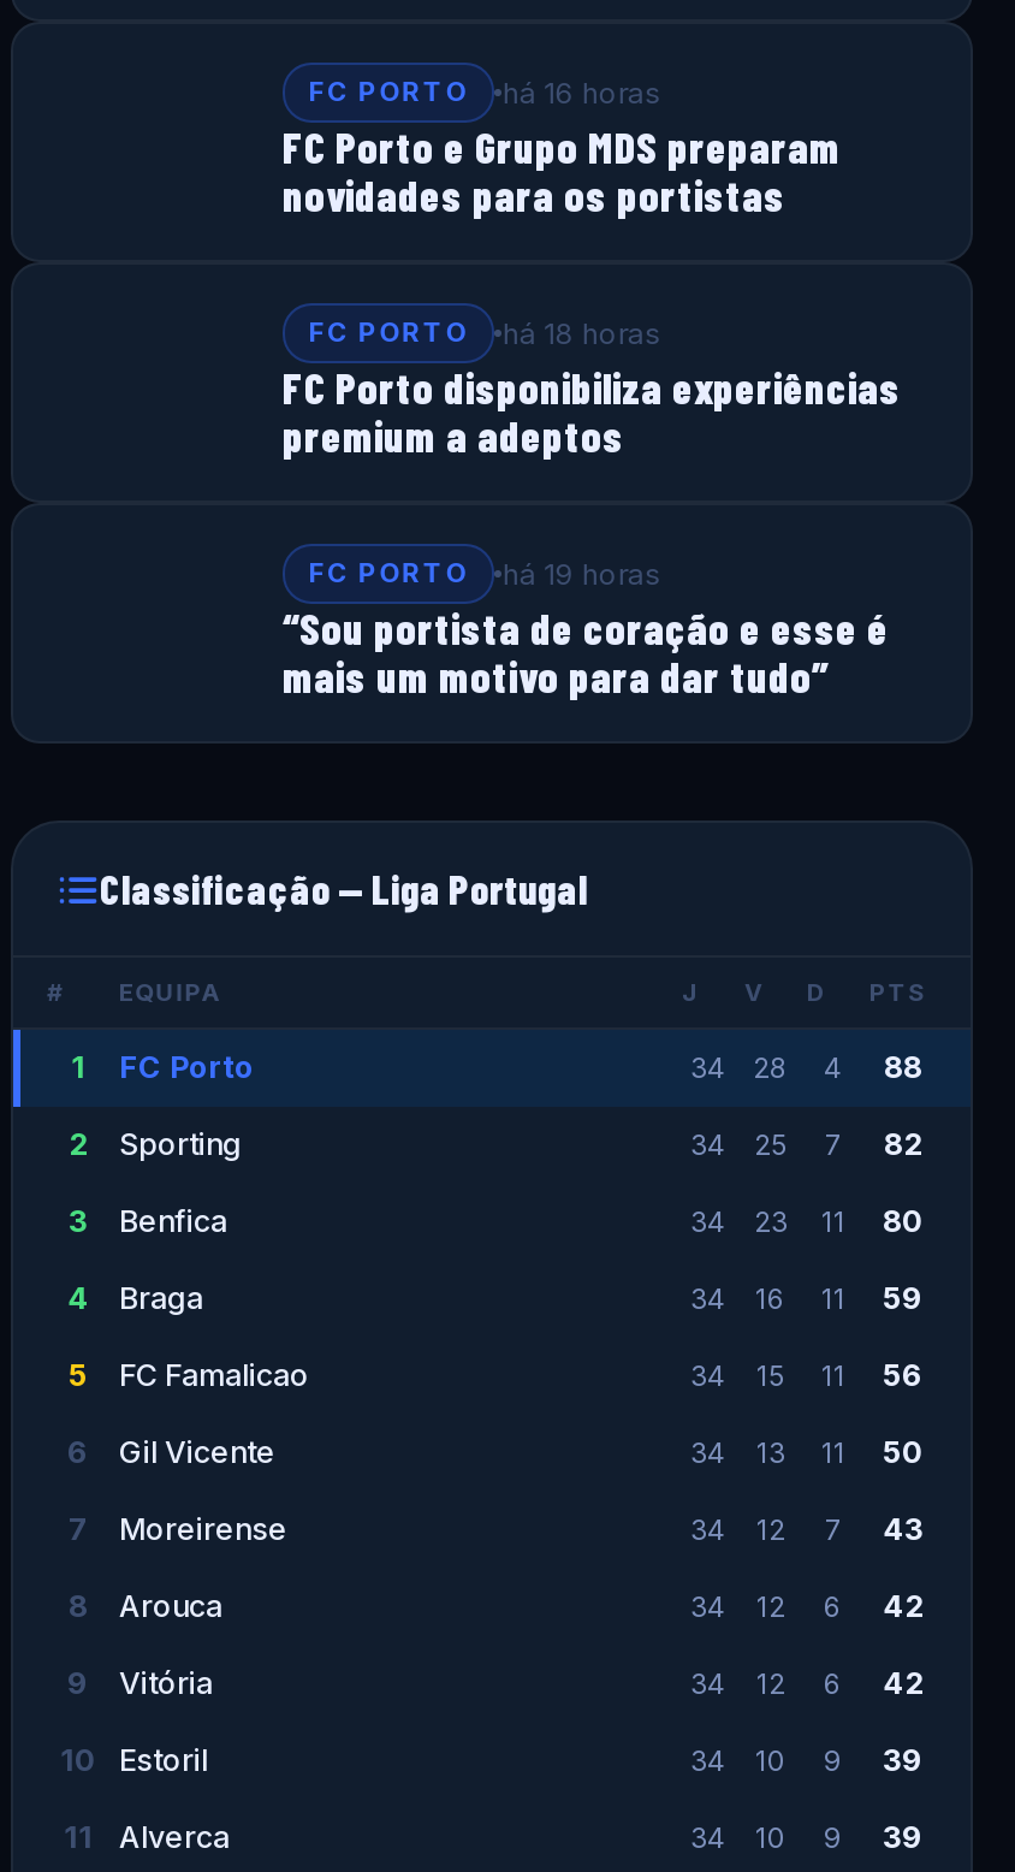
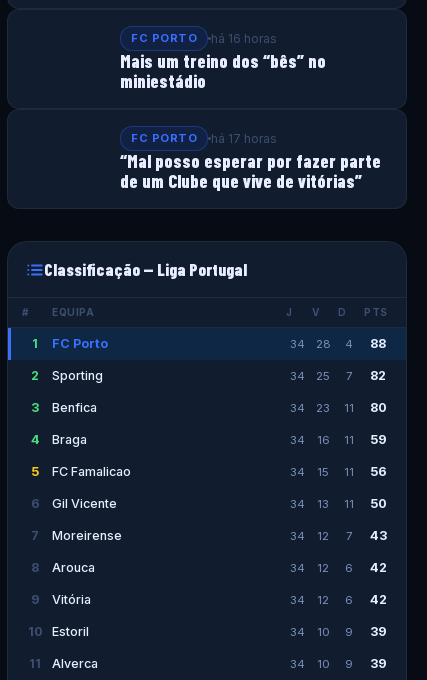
[283,120,841,221] FC Porto e Grupo MDS preparam | novidades para os portistas -> [120,50,326,92] Mais um treino dos “bês” no | miniestádio
[283,315,901,703] há 18 horas | FC Porto disponibiliza experiências | premium a adeptos | FC PORTO | há 19 horas | “Sou portista de coração e esse é | mais um motivo para dar tudo” -> [120,131,381,192] há 17 horas | “Mal posso esperar por fazer parte | de um Clube que vive de vitórias”

